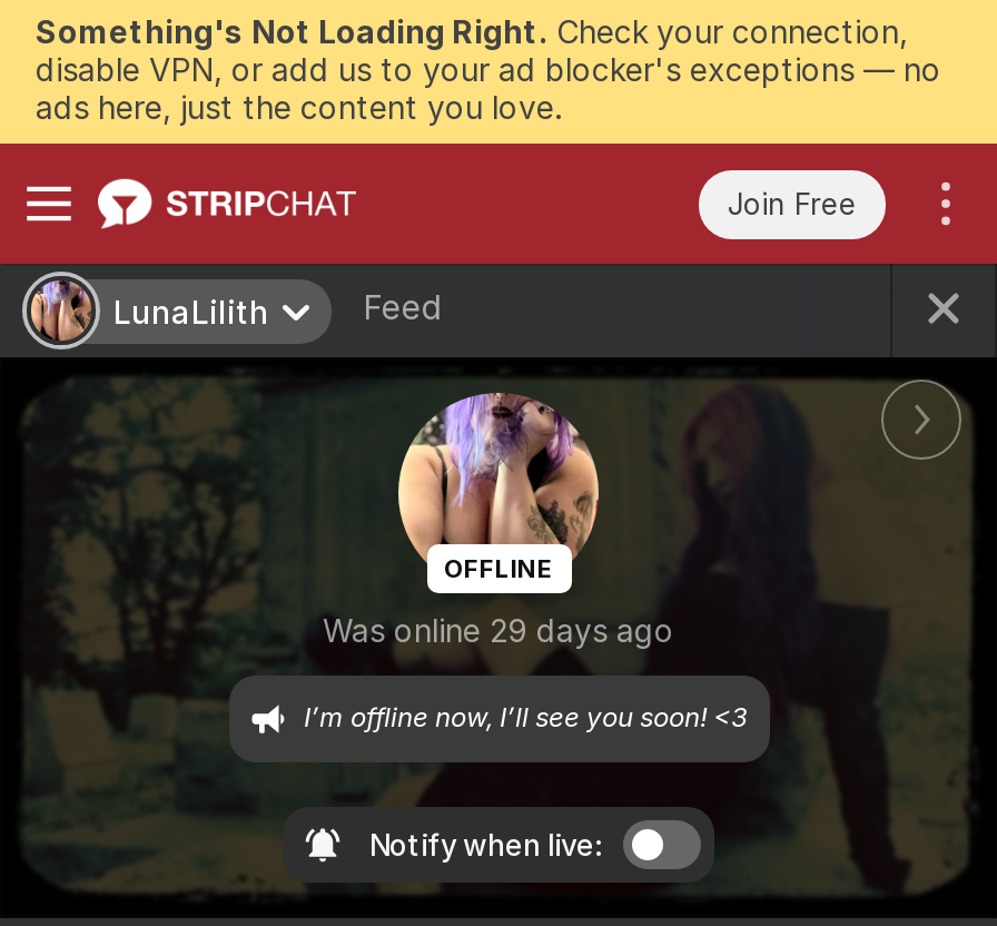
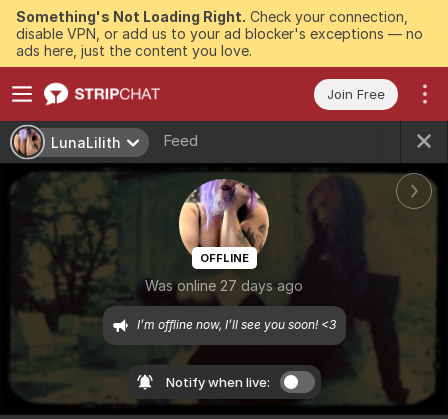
[323,612,674,650] Was online 29 days ago -> [145,277,303,294] Was online 27 days ago

